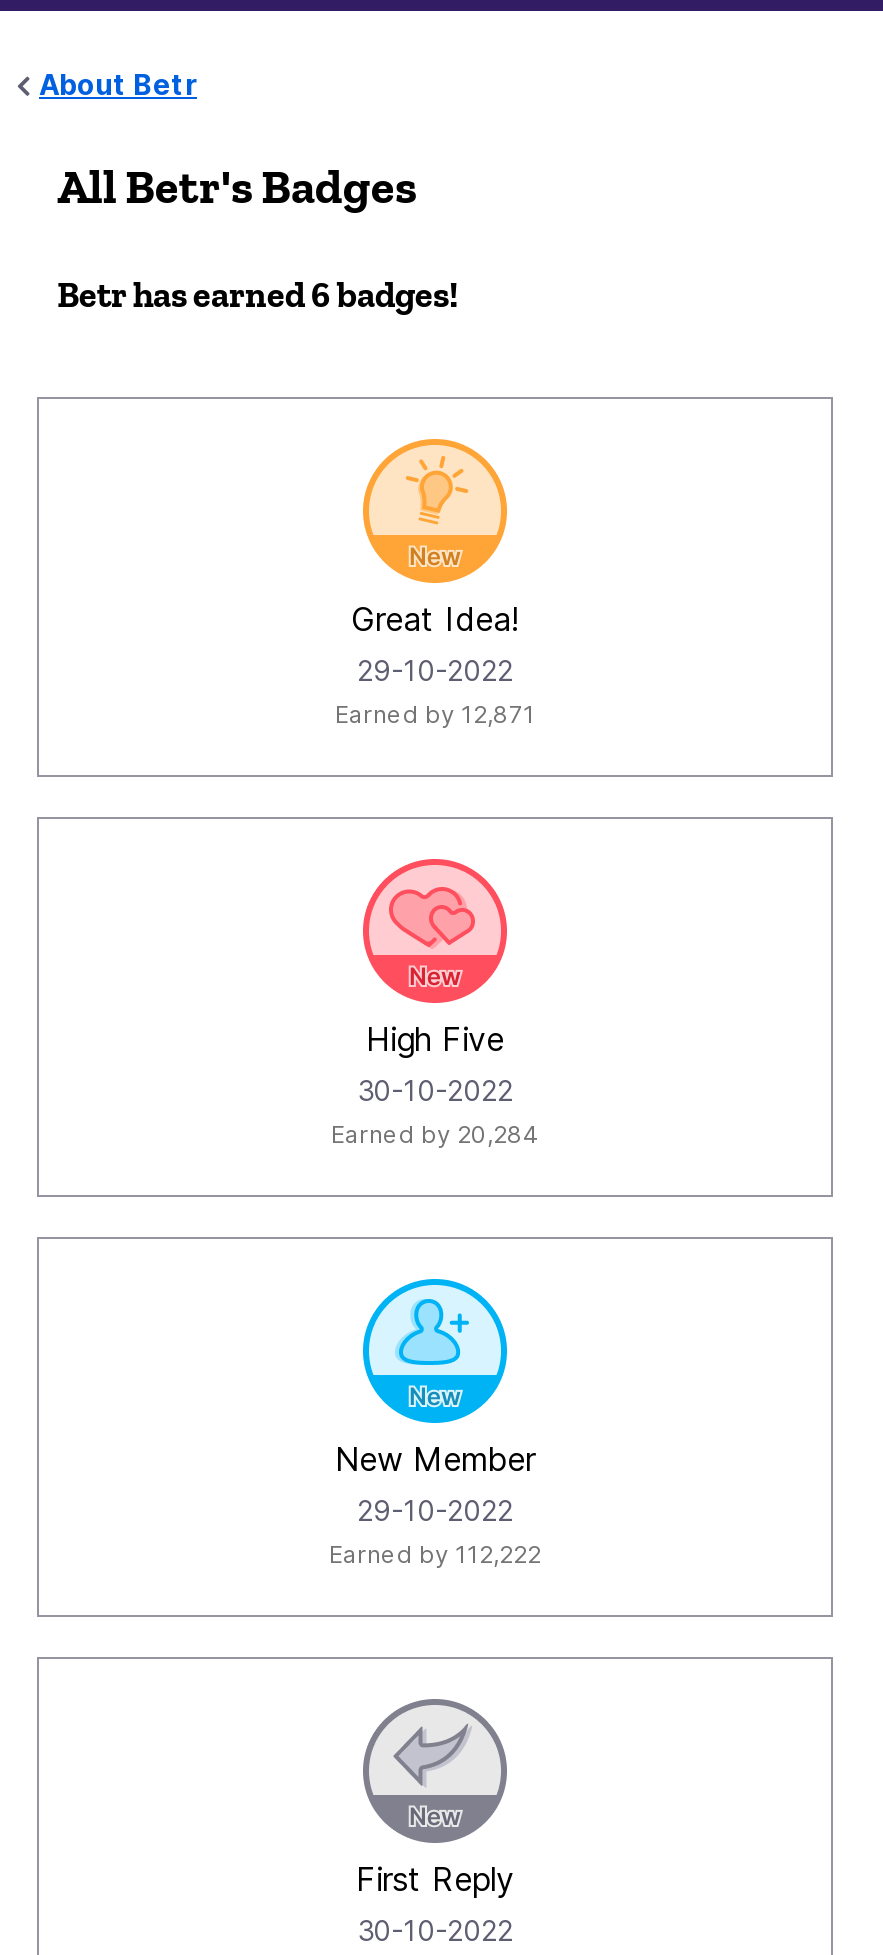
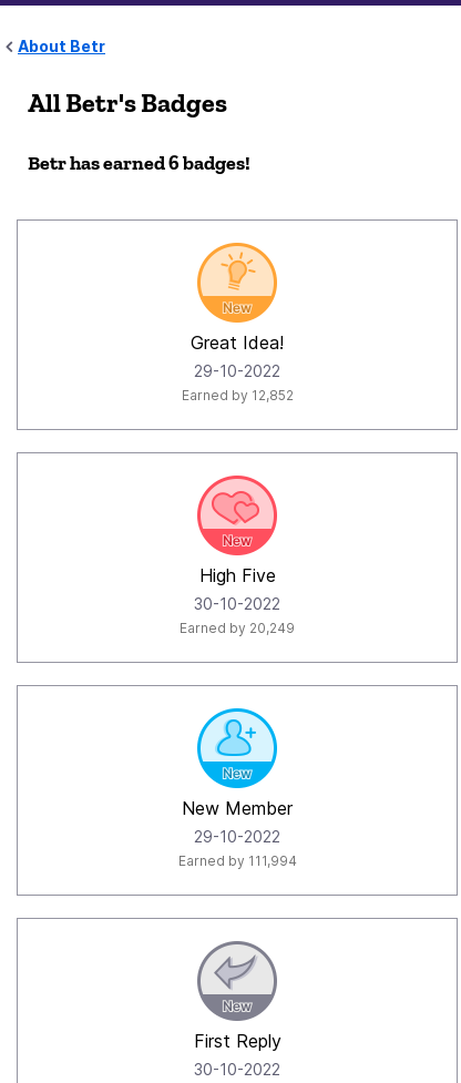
[335,699,535,729] Earned by 12,871 -> [181,387,293,403] Earned by 12,852
[331,1119,539,1149] Earned by 20,284 -> [180,620,295,636] Earned by 20,249
[329,1539,541,1569] Earned by 112,222 -> [178,852,296,869] Earned by 111,994

